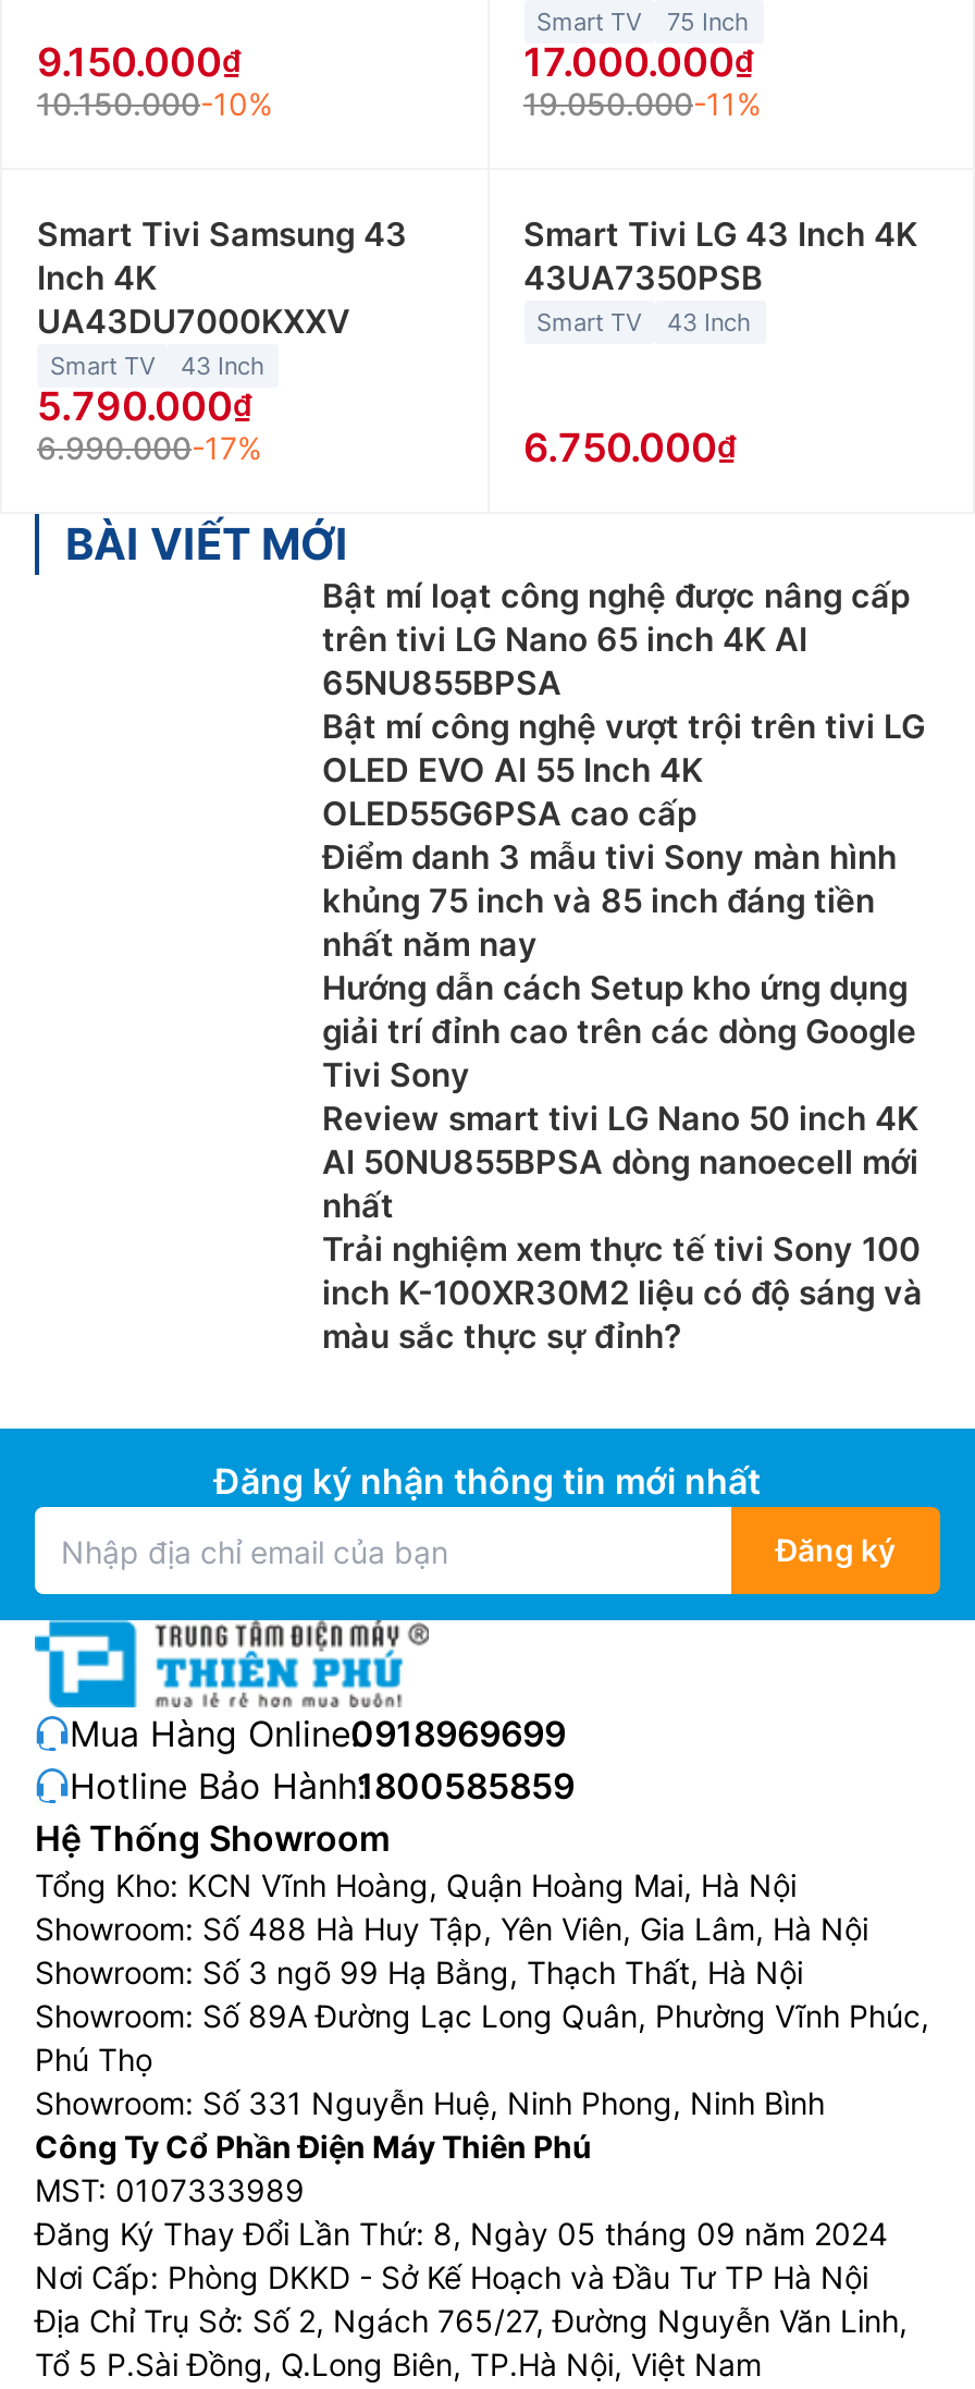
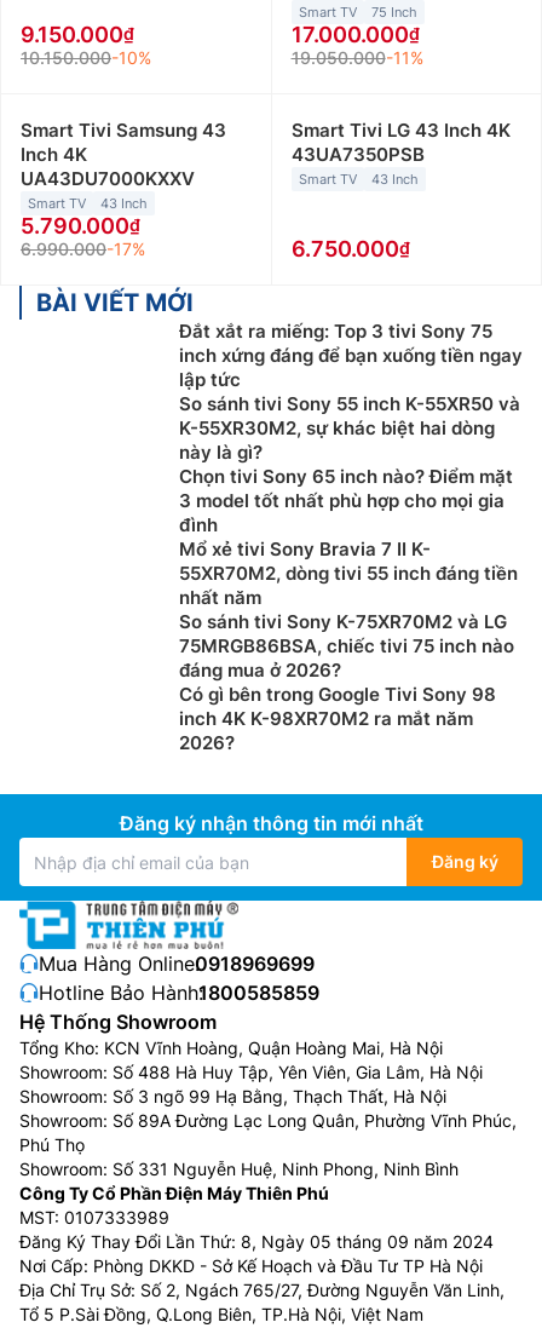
[322,576,925,1357] Bật mí loạt công nghệ được nâng cấp | trên tivi LG Nano 65 inch 4K AI | 65NU855BPSA | Bật mí công nghệ vượt trội trên tivi LG | OLED EVO AI 55 Inch 4K | OLED55G6PSA cao cấp | Điểm danh 3 mẫu tivi Sony màn hình | khủng 75 inch và 85 inch đáng tiền | nhất năm nay | Hướng dẫn cách Setup kho ứng dụng | giải trí đỉnh cao trên các dòng Google | Tivi Sony | Review smart tivi LG Nano 50 inch 4K | AI 50NU855BPSA dòng nanoecell mới | nhất | Trải nghiệm xem thực tế tivi Sony 100 | inch K-100XR30M2 liệu có độ sáng và | màu sắc thực sự đỉnh? -> [179,320,523,755] Đắt xắt ra miếng: Top 3 tivi Sony 75 | inch xứng đáng để bạn xuống tiền ngay | lập tức | So sánh tivi Sony 55 inch K-55XR50 và | K-55XR30M2, sự khác biệt hai dòng | này là gì? | Chọn tivi Sony 65 inch nào? Điểm mặt | 3 model tốt nhất phù hợp cho mọi gia | đình | Mổ xẻ tivi Sony Bravia 7 II K- | 55XR70M2, dòng tivi 55 inch đáng tiền | nhất năm | So sánh tivi Sony K-75XR70M2 và LG | 75MRGB86BSA, chiếc tivi 75 inch nào | đáng mua ở 2026? | Có gì bên trong Google Tivi Sony 98 | inch 4K K-98XR70M2 ra mắt năm | 2026?

